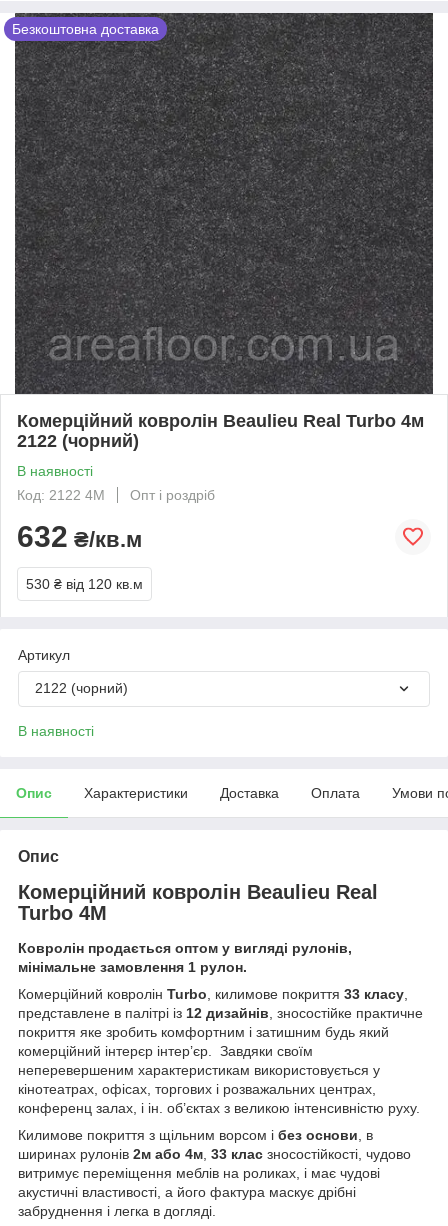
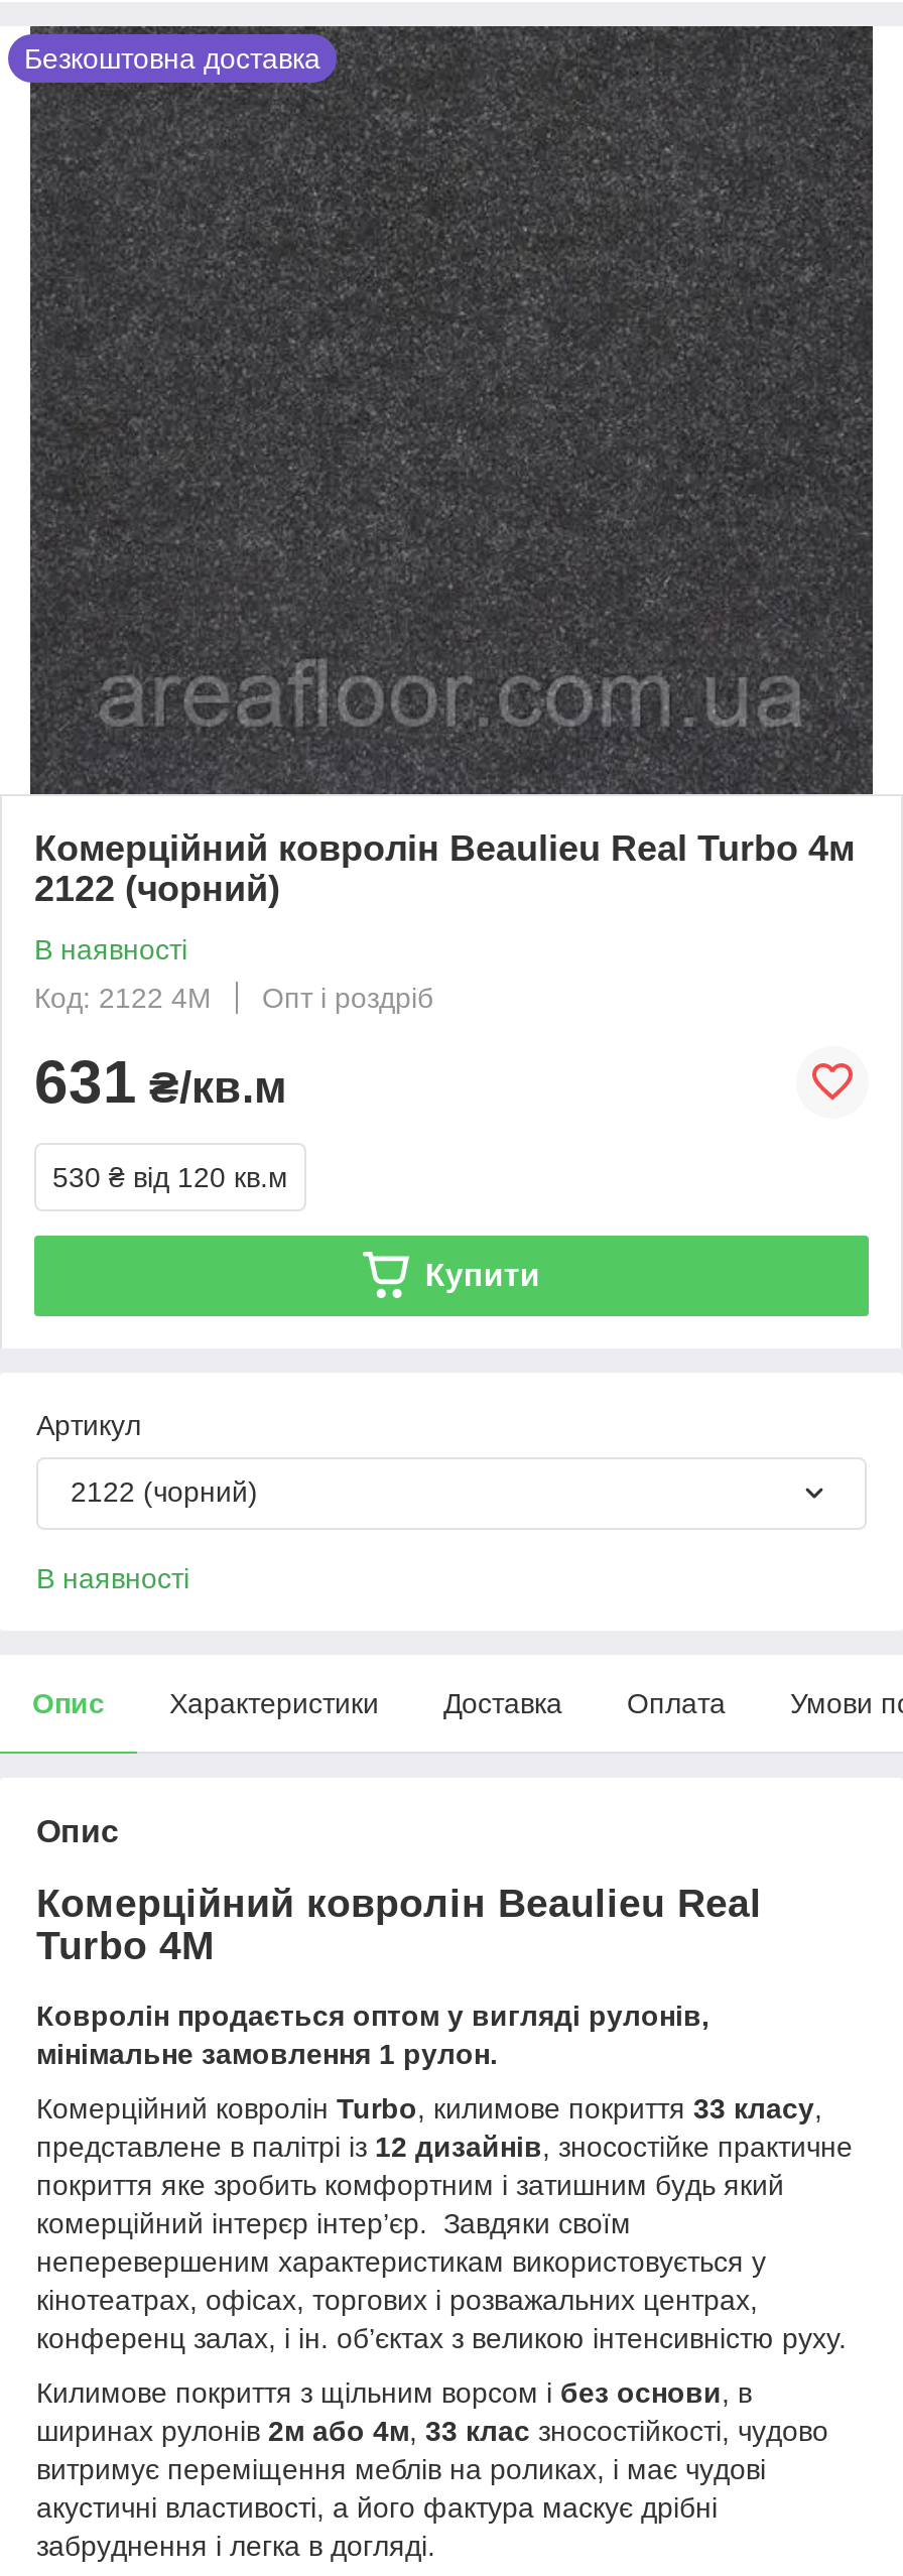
[17,520,142,553] 632 ₴/кв.м -> [34,1048,286,1114] 631 ₴/кв.м
none -> [425,1257,540,1292] Купити

